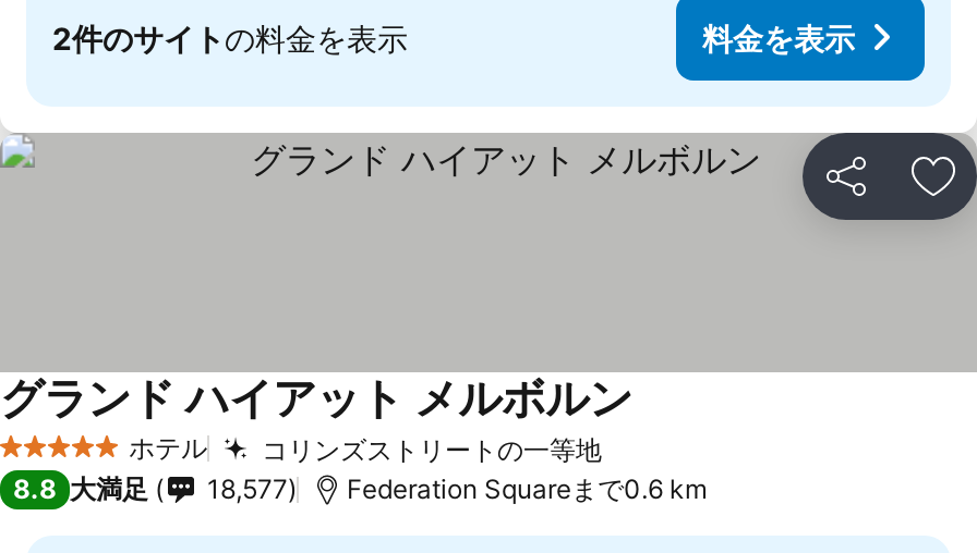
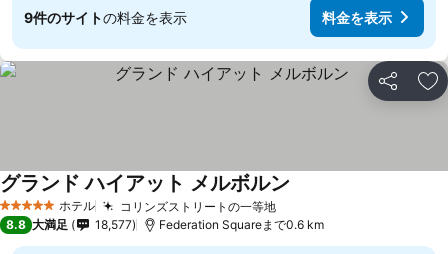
[52,19,408,56] 2件のサイトの料金を表示 -> [24,8,187,25] 9件のサイトの料金を表示

